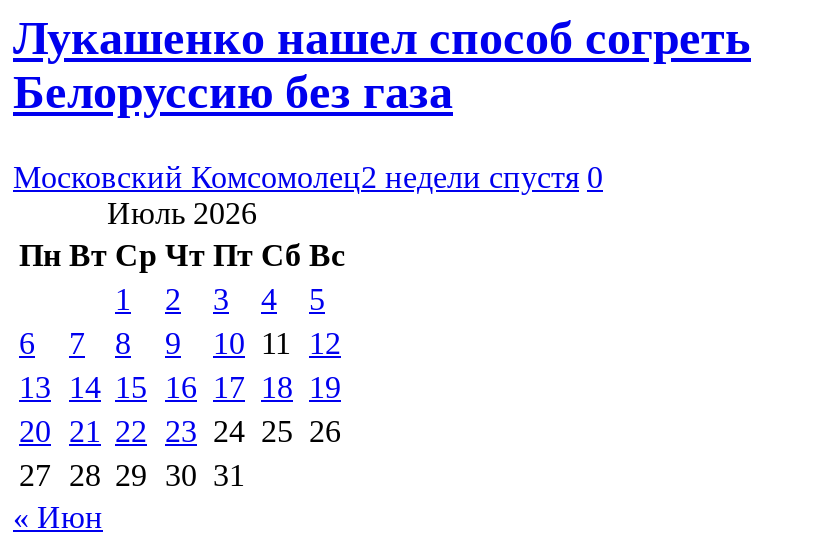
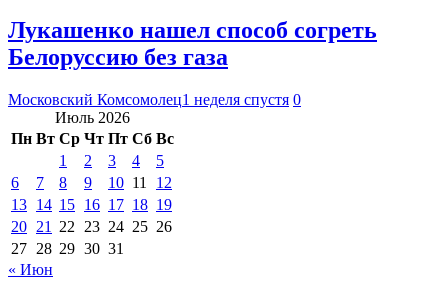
[13,160,603,194] Московский Комсомолец2 недели спустя 0 -> [8,91,301,108] Московский Комсомолец1 неделя спустя 0

